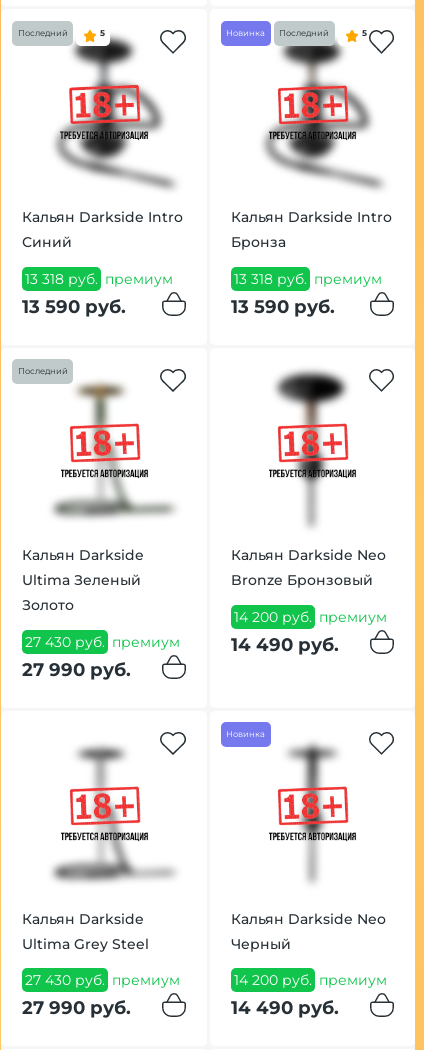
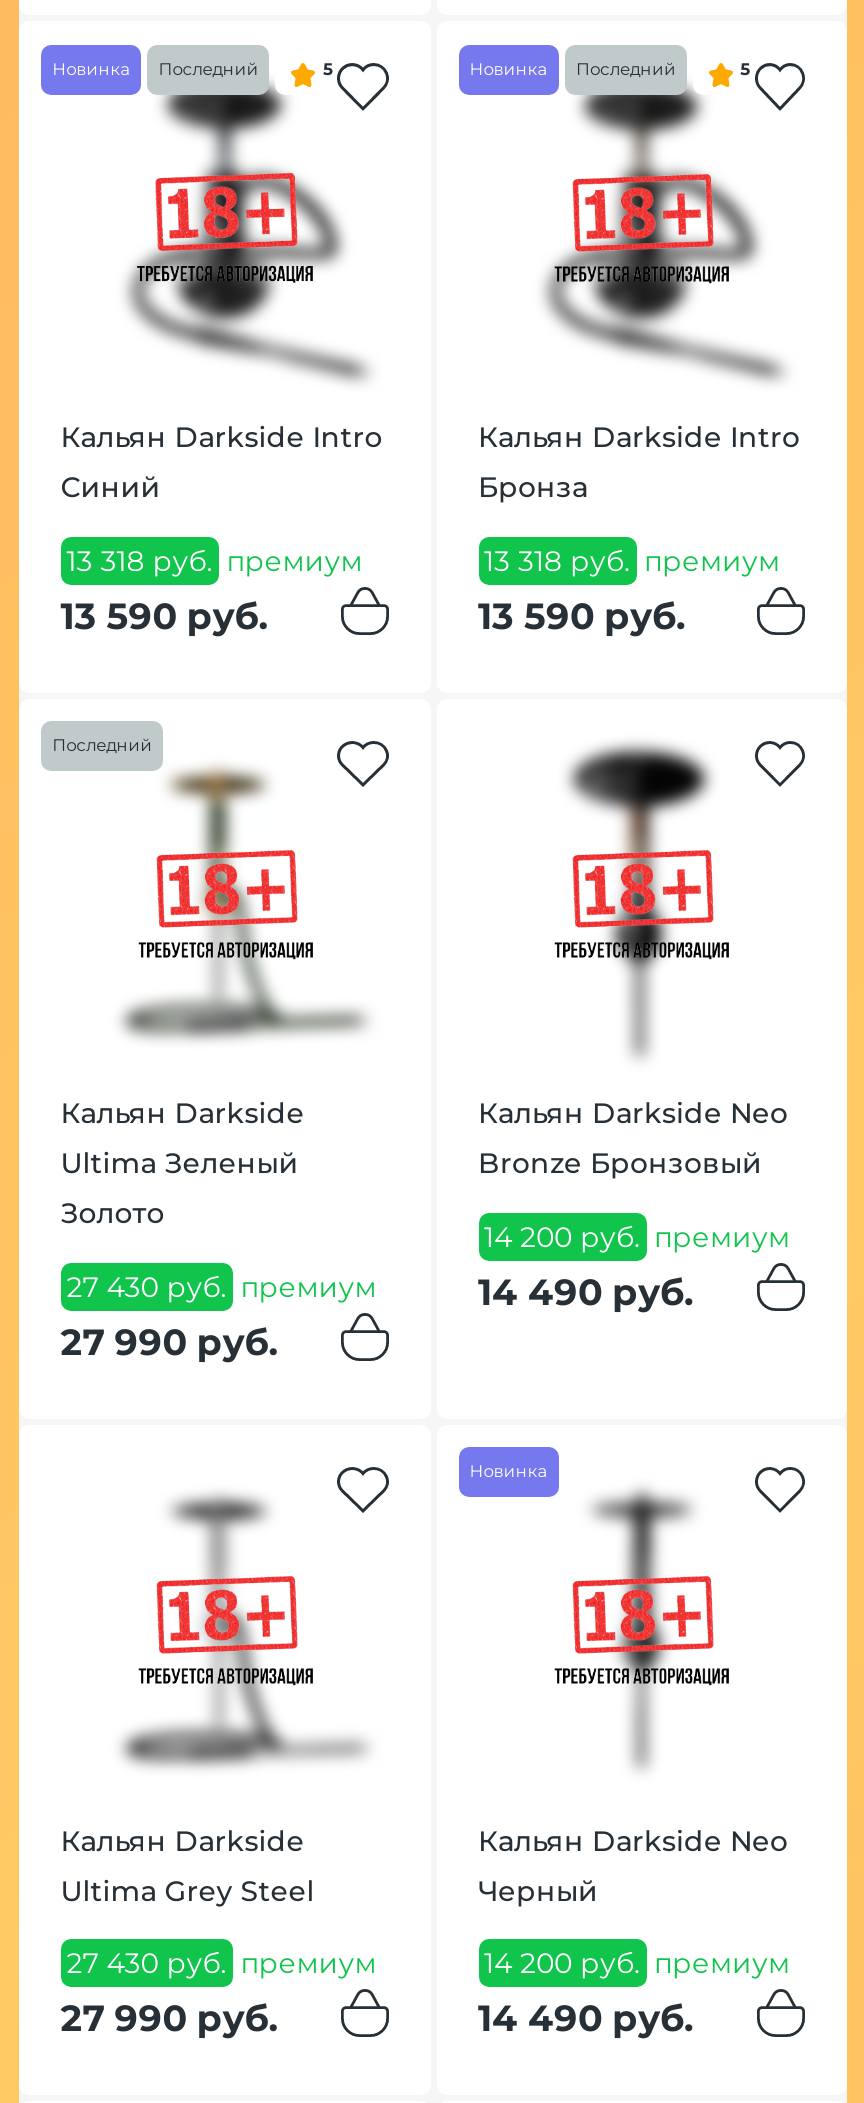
none -> [52,58,130,78] Новинка

